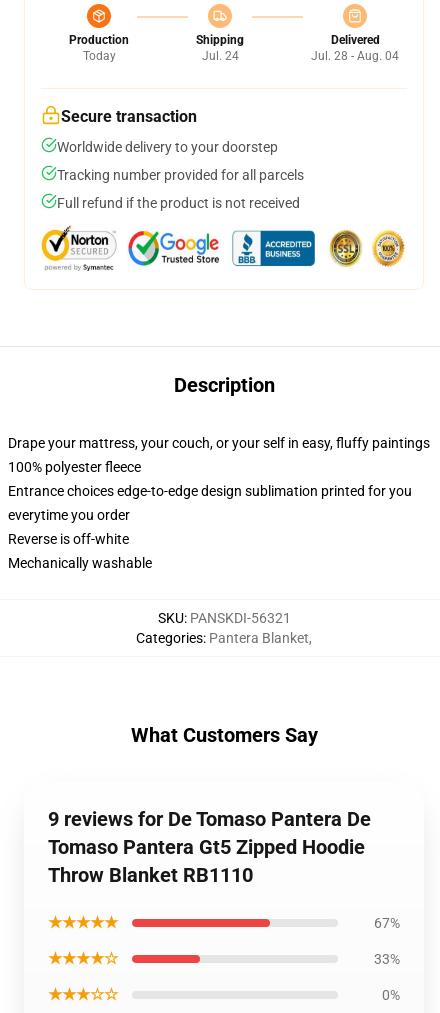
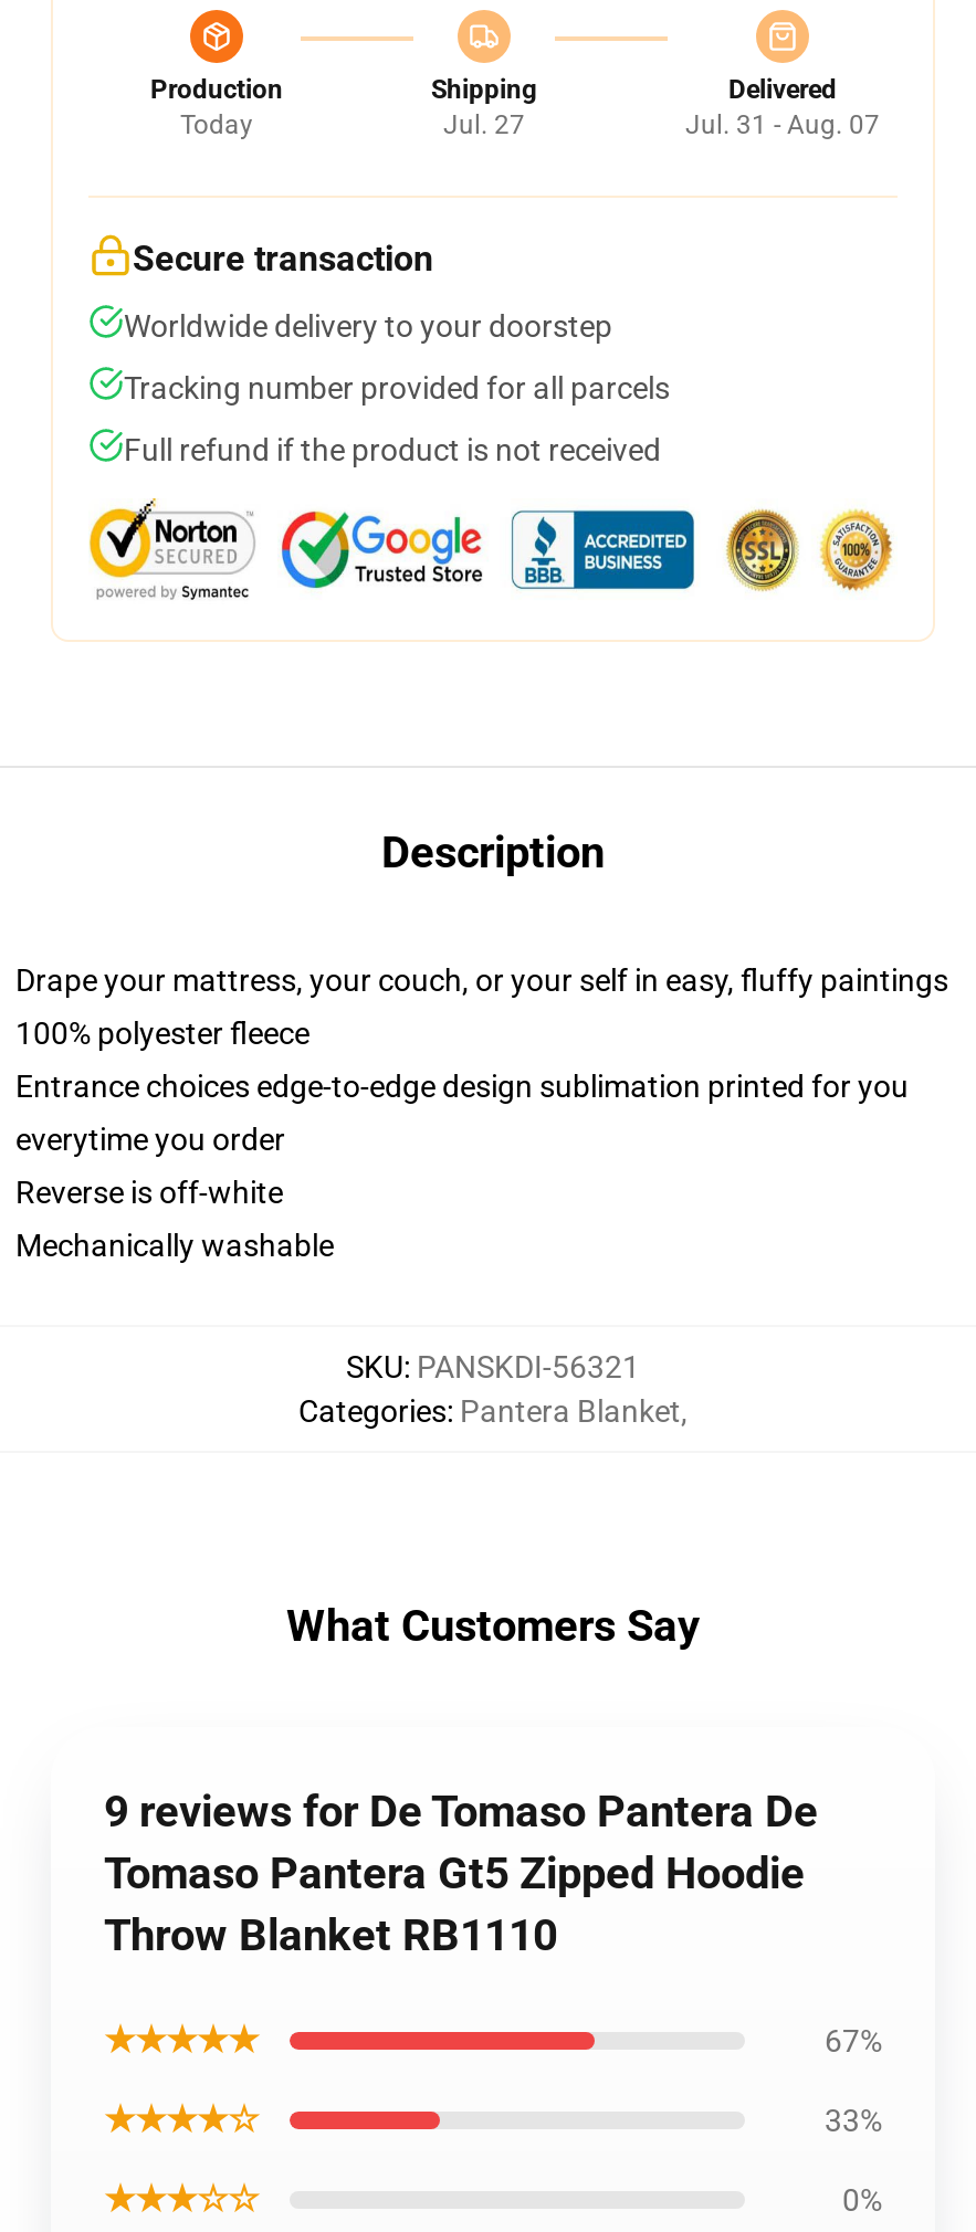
[201,49,238,63] Jul. 24 -> [443,109,525,140] Jul. 27
[311,49,399,63] Jul. 28 - Aug. 04 -> [685,109,880,140] Jul. 31 - Aug. 07

